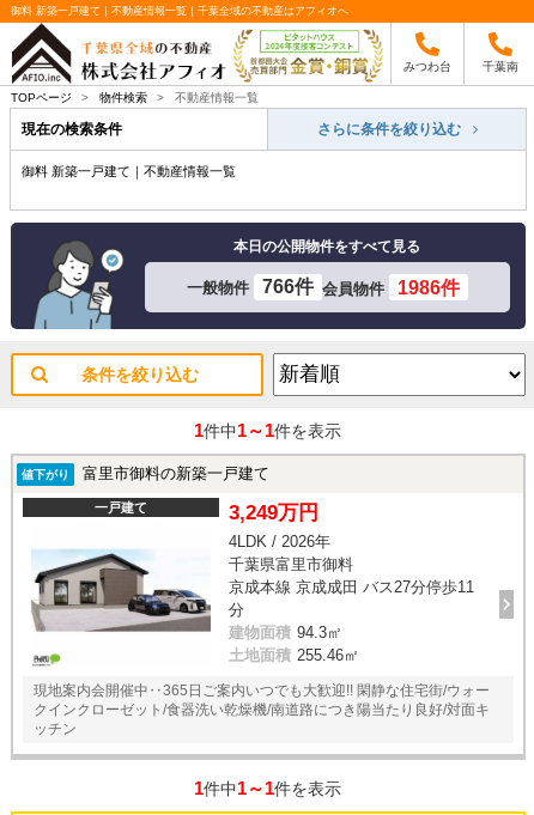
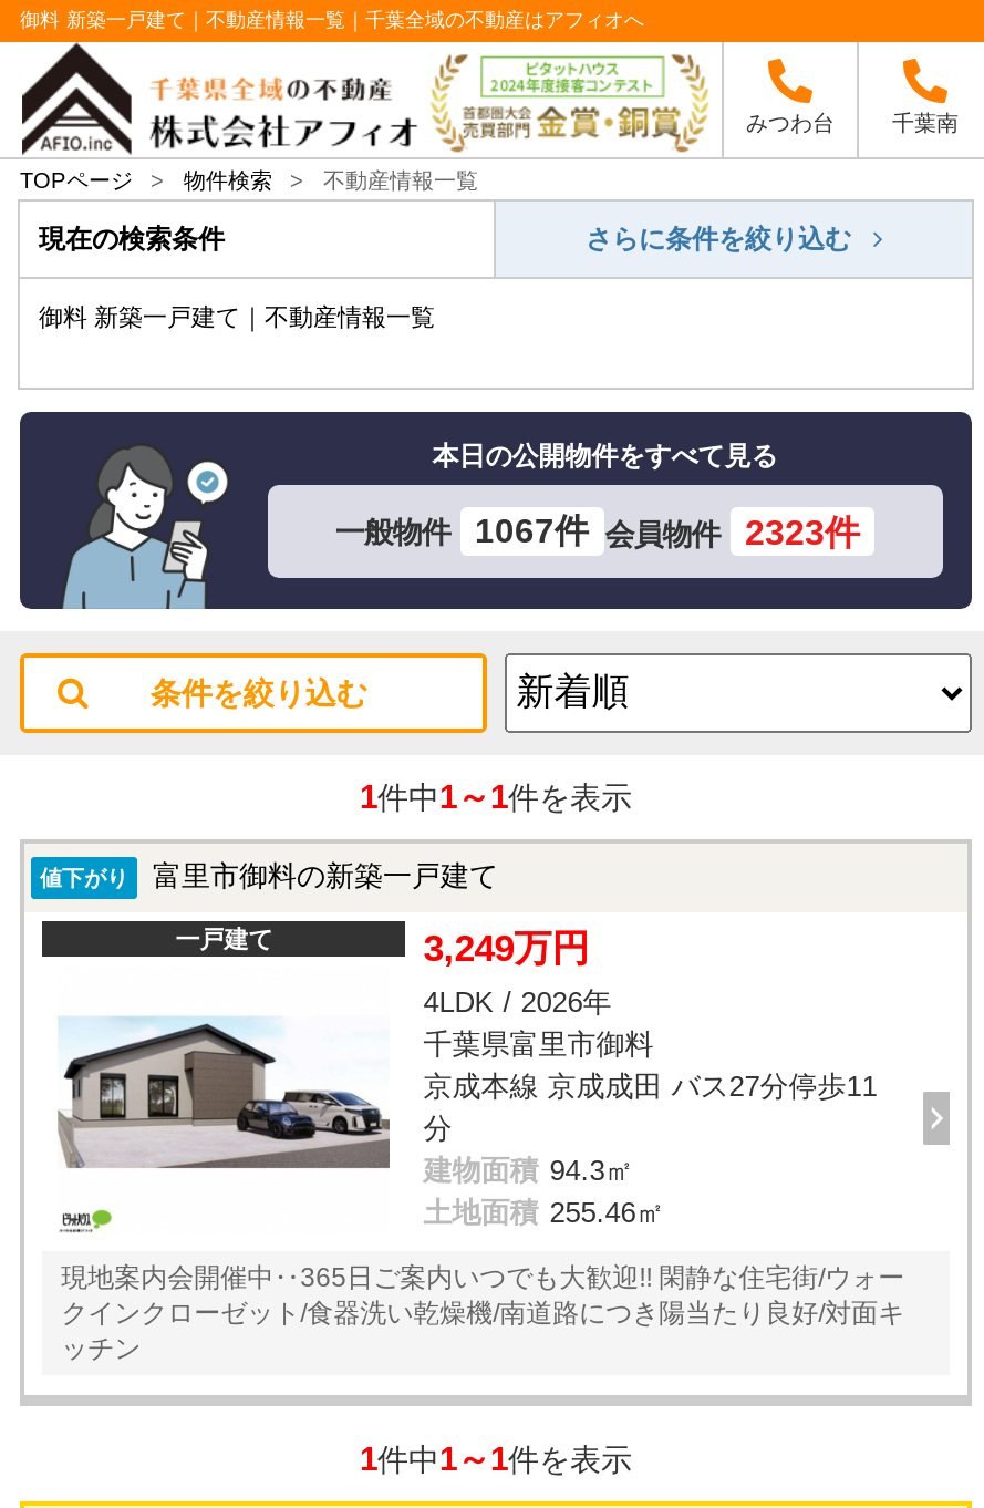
[262,276,384,298] 766件 会員物件 -> [475,512,720,551] 1067件 会員物件
[398,276,460,298] 1986件 -> [745,512,860,551] 2323件

